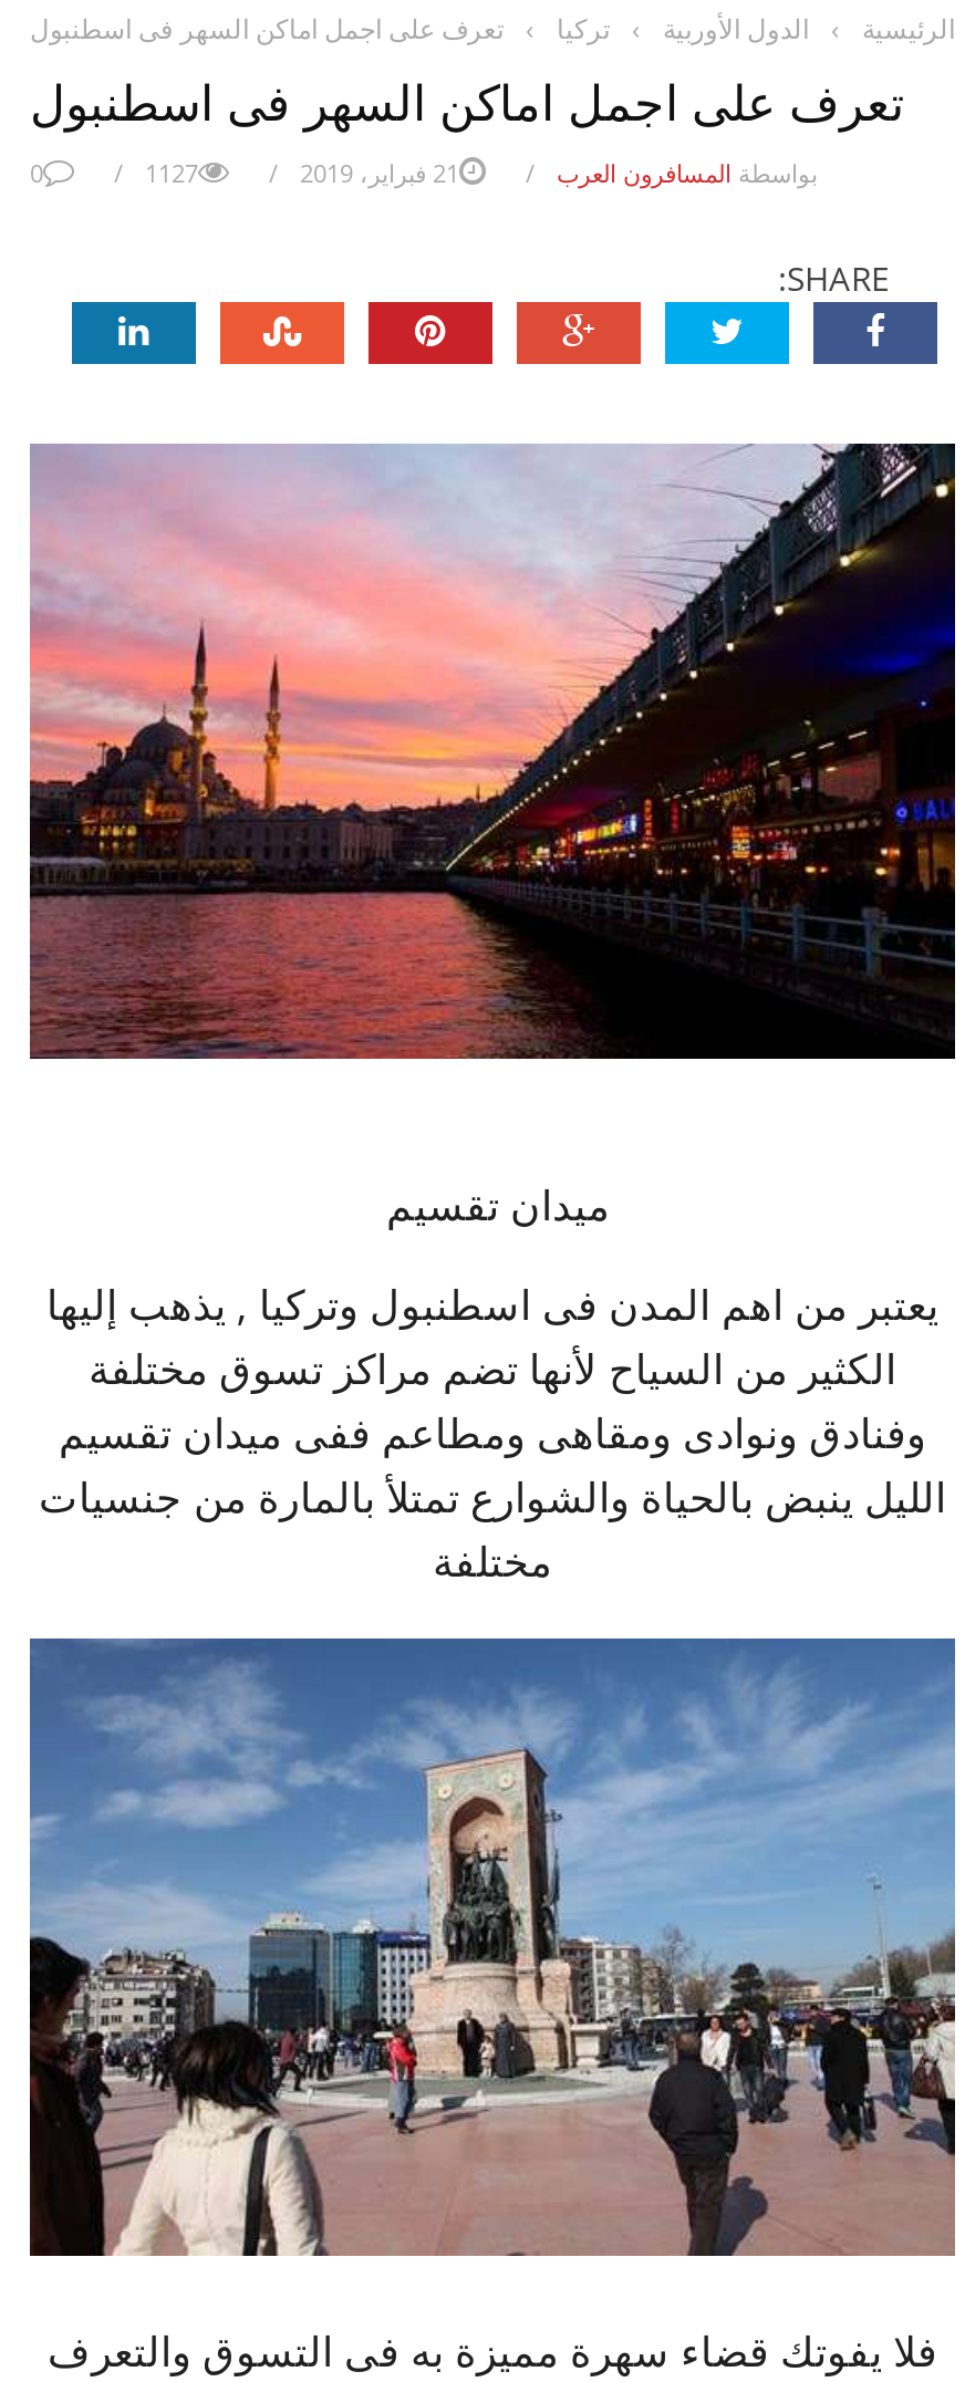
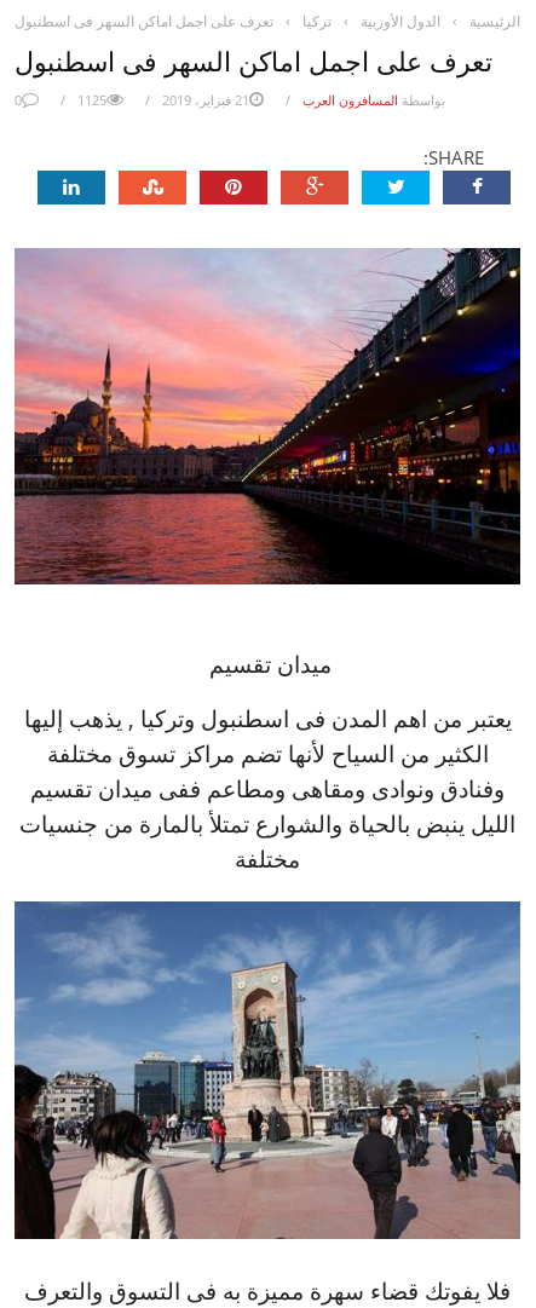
[145,156,198,189] 1127 -> [77,91,106,109] 1125

